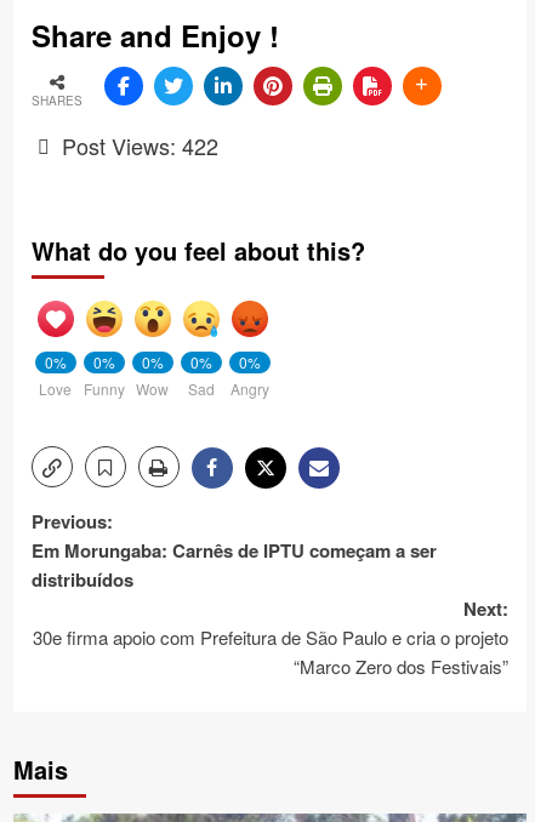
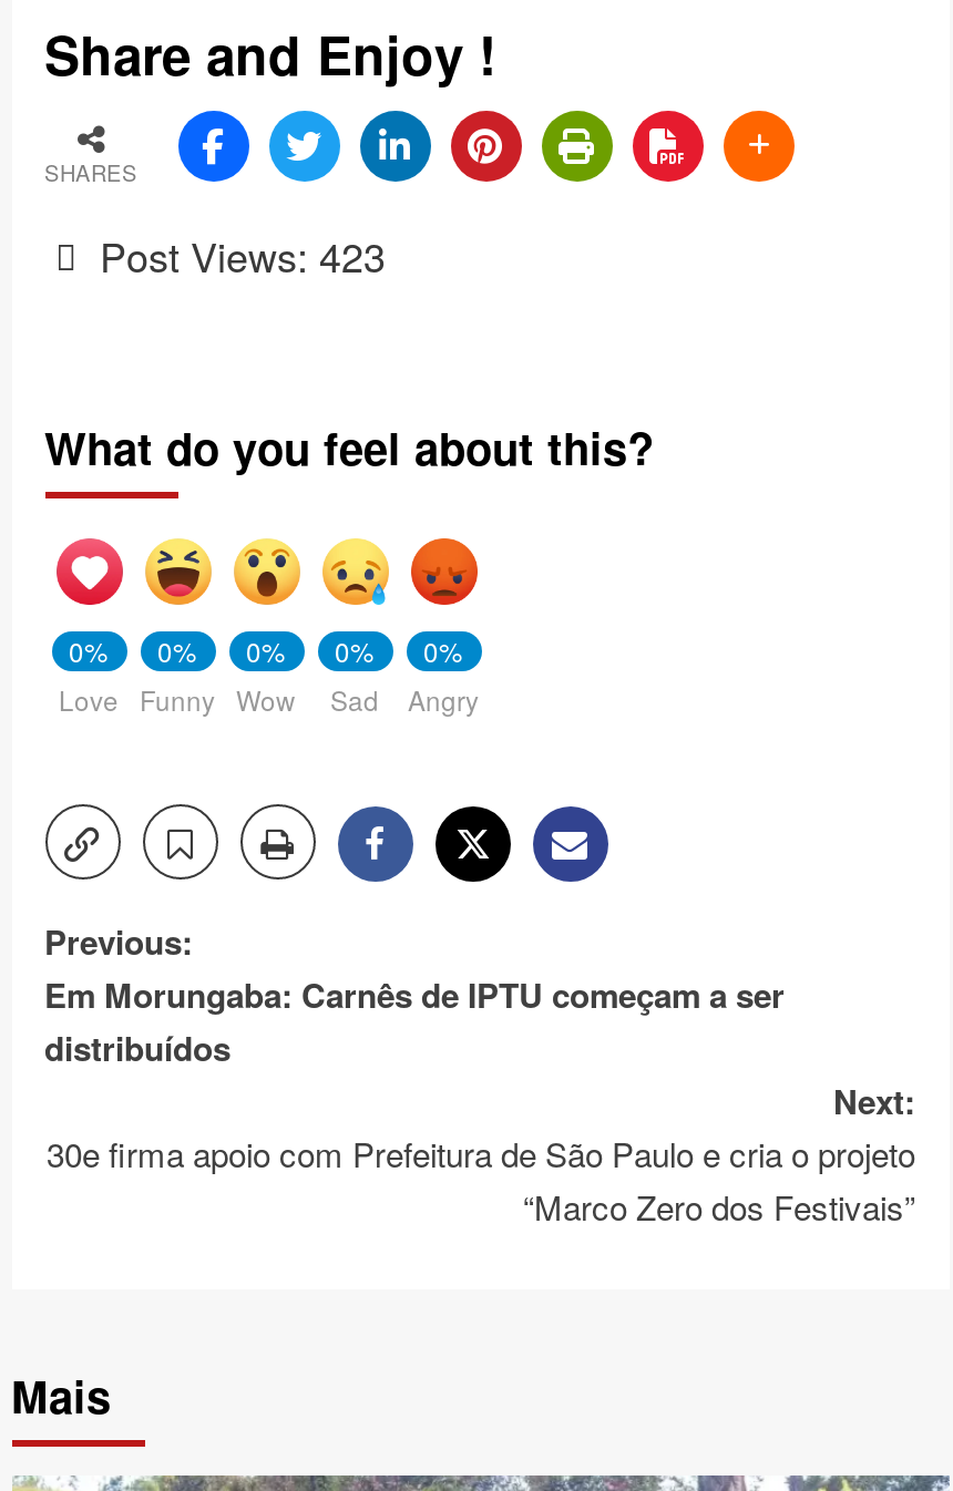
[61,130,218,161] Post Views: 422 -> [100,226,386,284] Post Views: 423

